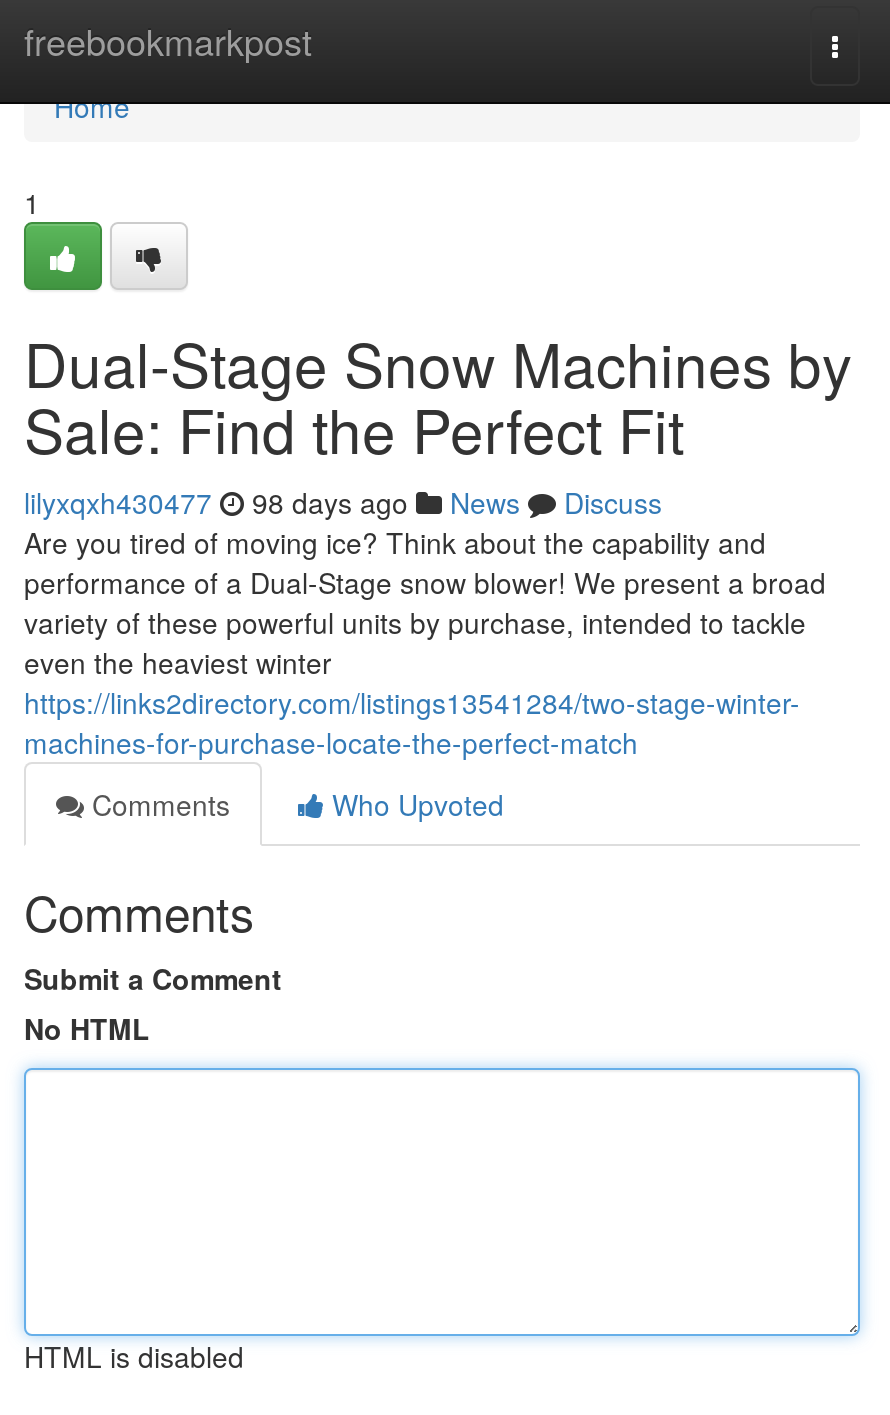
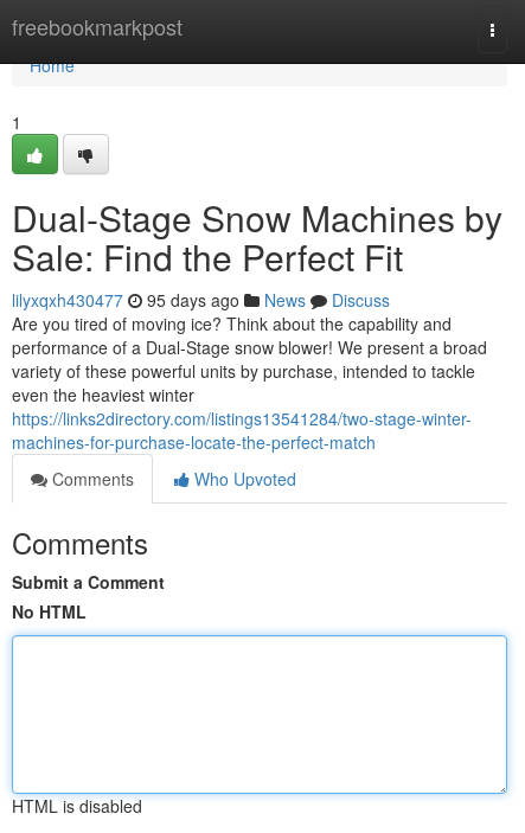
[24,482,662,522] lilyxqxh430477 98 days ago News Discuss -> [12,288,390,312] lilyxqxh430477 95 days ago News Discuss

